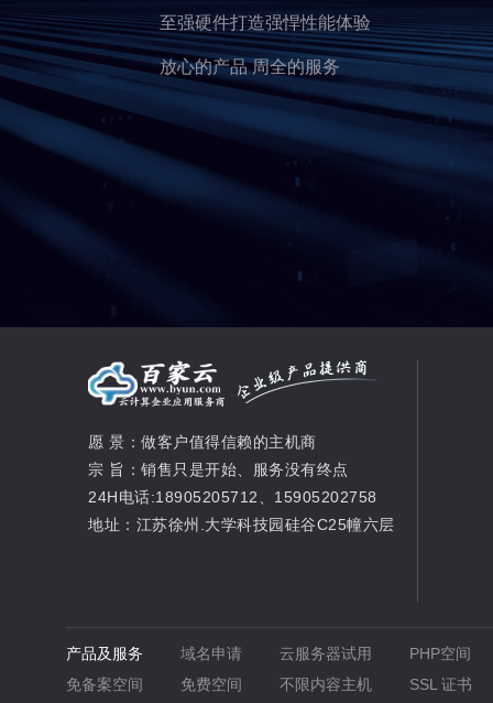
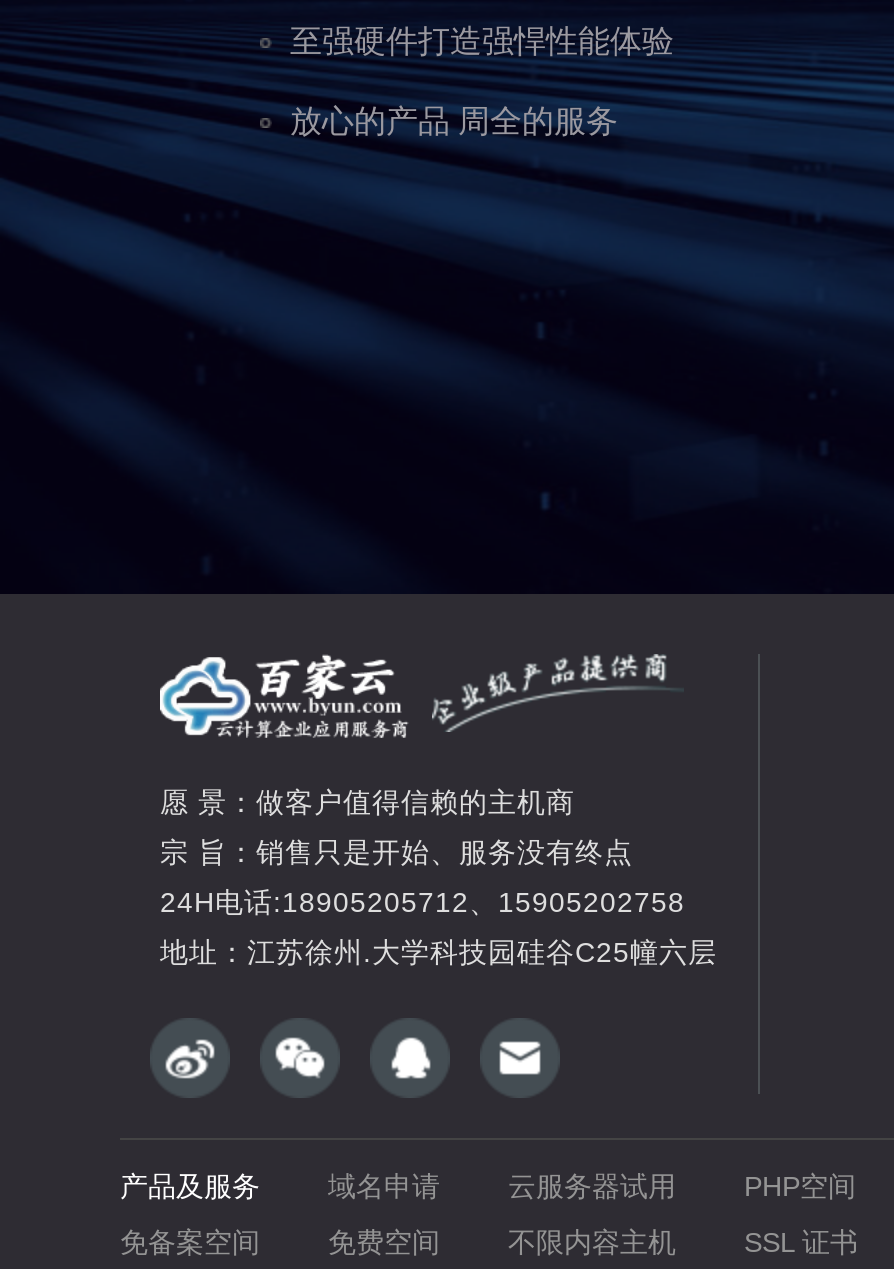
none -> [152,1020,228,1096] [image]
none -> [262,1020,338,1096] [image]
none -> [372,1020,448,1096] [image]
none -> [482,1020,558,1096] [image]

